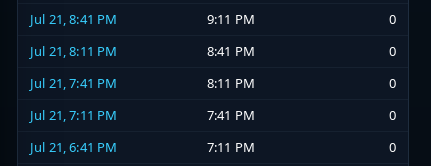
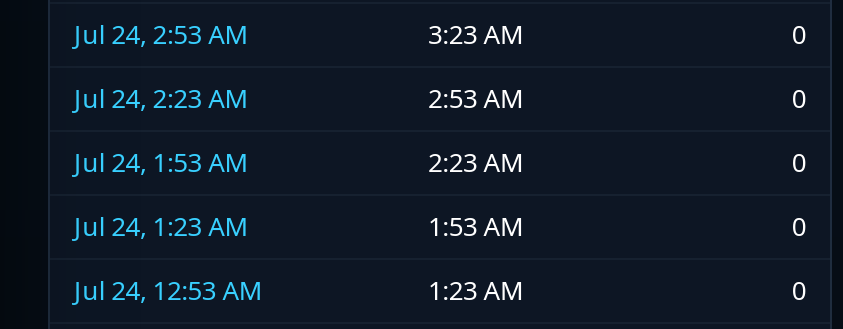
[30,10,255,28] Jul 21, 8:41 PM | 9:11 PM -> [74,16,524,52] Jul 24, 2:53 AM | 3:23 AM
[30,42,255,60] Jul 21, 8:11 PM | 8:41 PM -> [74,80,524,116] Jul 24, 2:23 AM | 2:53 AM
[30,74,255,92] Jul 21, 7:41 PM | 8:11 PM -> [74,144,524,180] Jul 24, 1:53 AM | 2:23 AM
[30,106,255,124] Jul 21, 7:11 PM | 7:41 PM -> [74,208,524,244] Jul 24, 1:23 AM | 1:53 AM
[30,138,255,156] Jul 21, 6:41 PM | 7:11 PM -> [74,272,524,308] Jul 24, 12:53 AM | 1:23 AM

